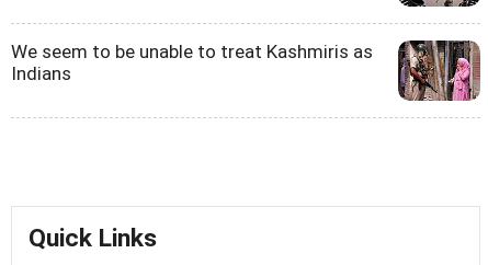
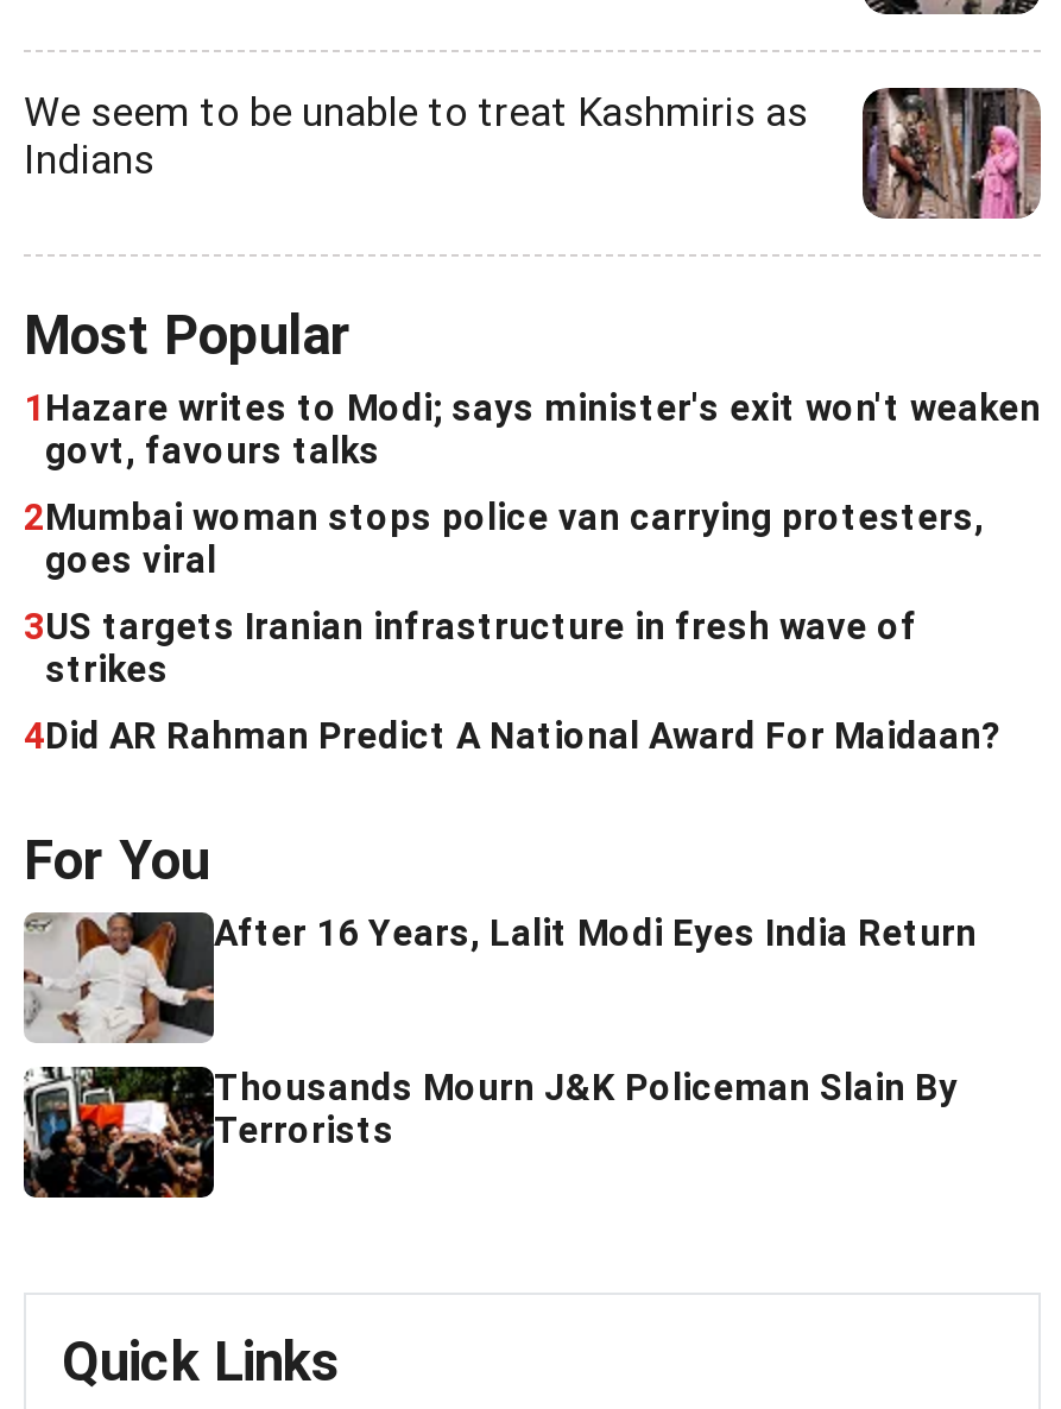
none -> [21,303,1041,1045] [image] | Most Popular | 1 Hazare writes to Modi; says minister's exit won't weaken | govt, favours talks | 2Mumbai woman stops police van carrying protesters, | goes viral | 3US targets Iranian infrastructure in fresh wave of | strikes | 4Did AR Rahman Predict A National Award For Maidaan? | For You | After 16 Years, Lalit Modi Eyes India Return
none -> [21,1064,958,1200] [image] | Thousands Mourn J&K Policeman Slain By | Terrorists

